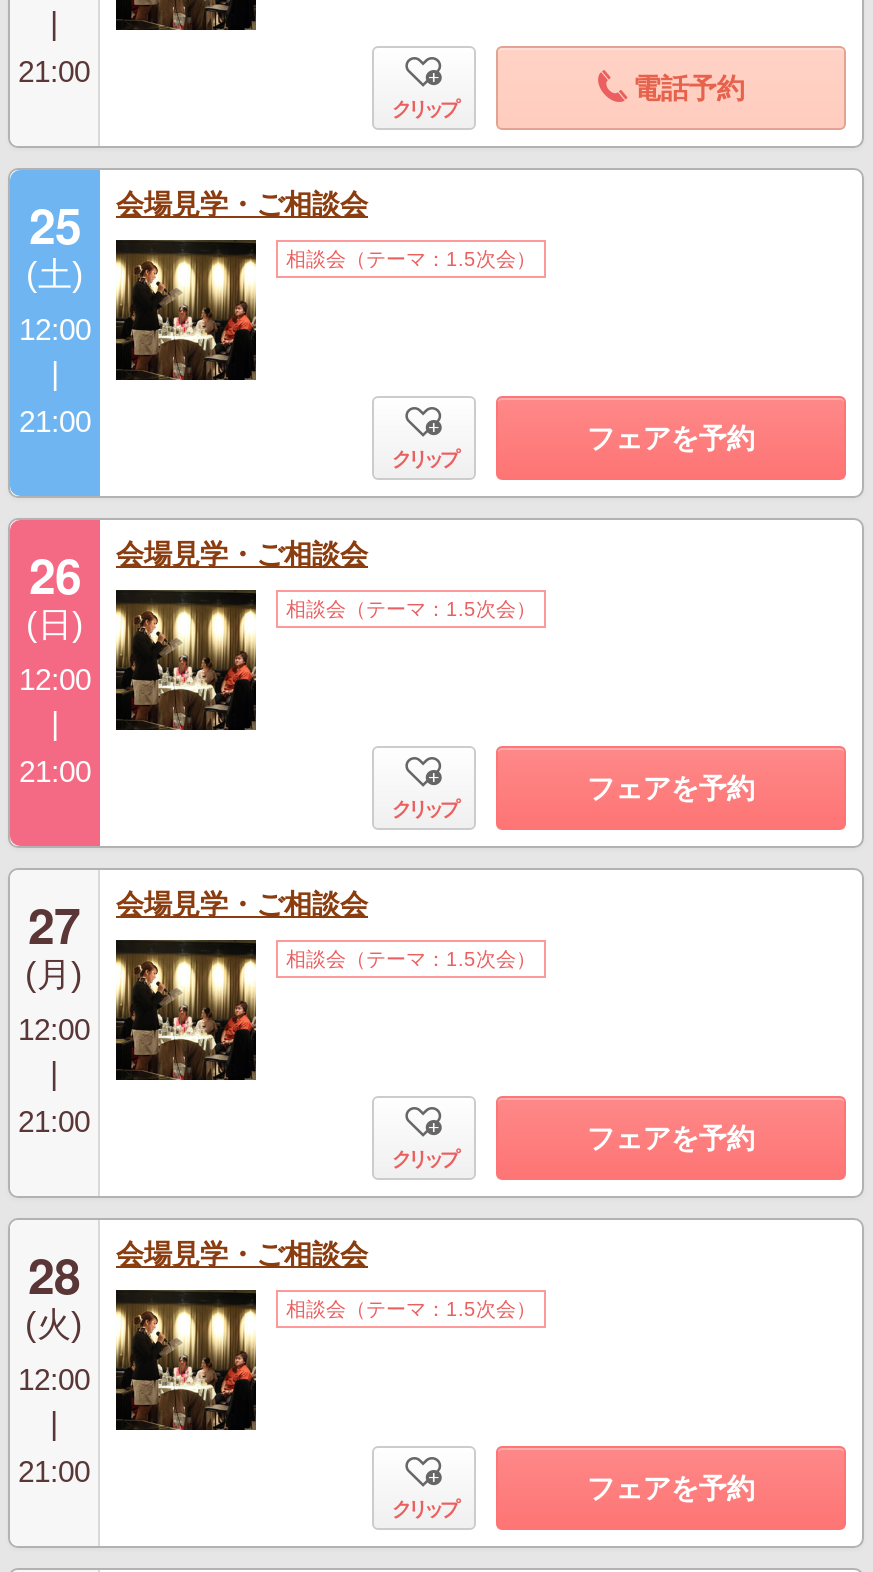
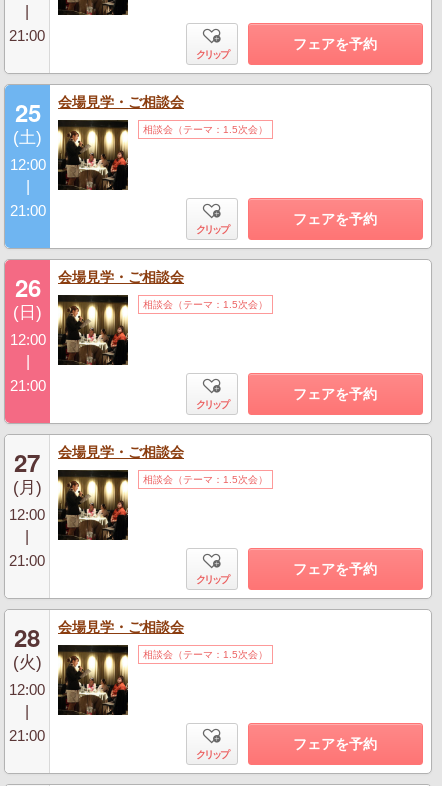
[633,72,745,104] 電話予約 -> [293,36,377,52] フェアを予約

